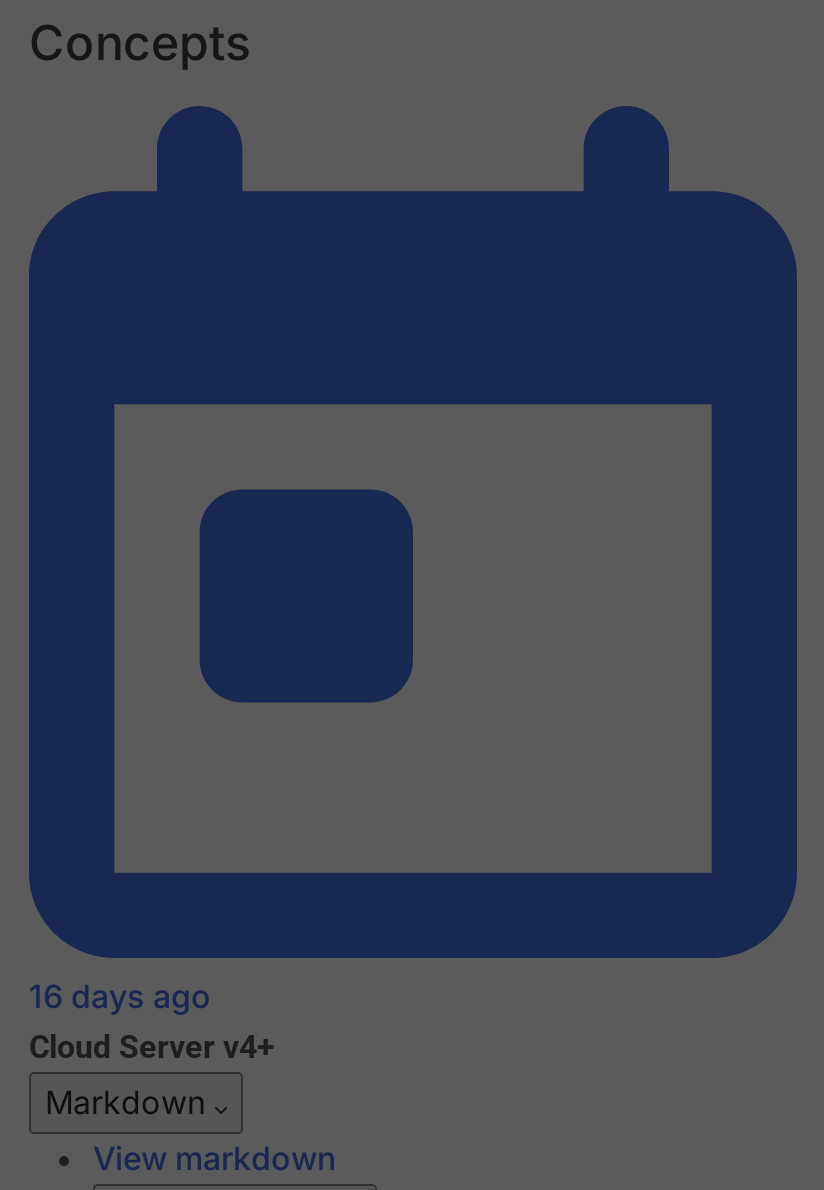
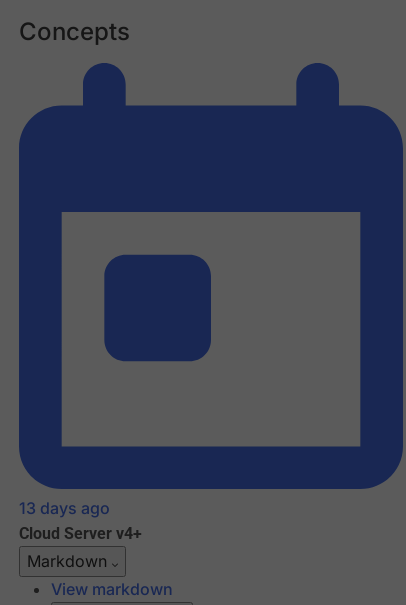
[29,977,211,1017] 16 days ago -> [19,498,110,518] 13 days ago

